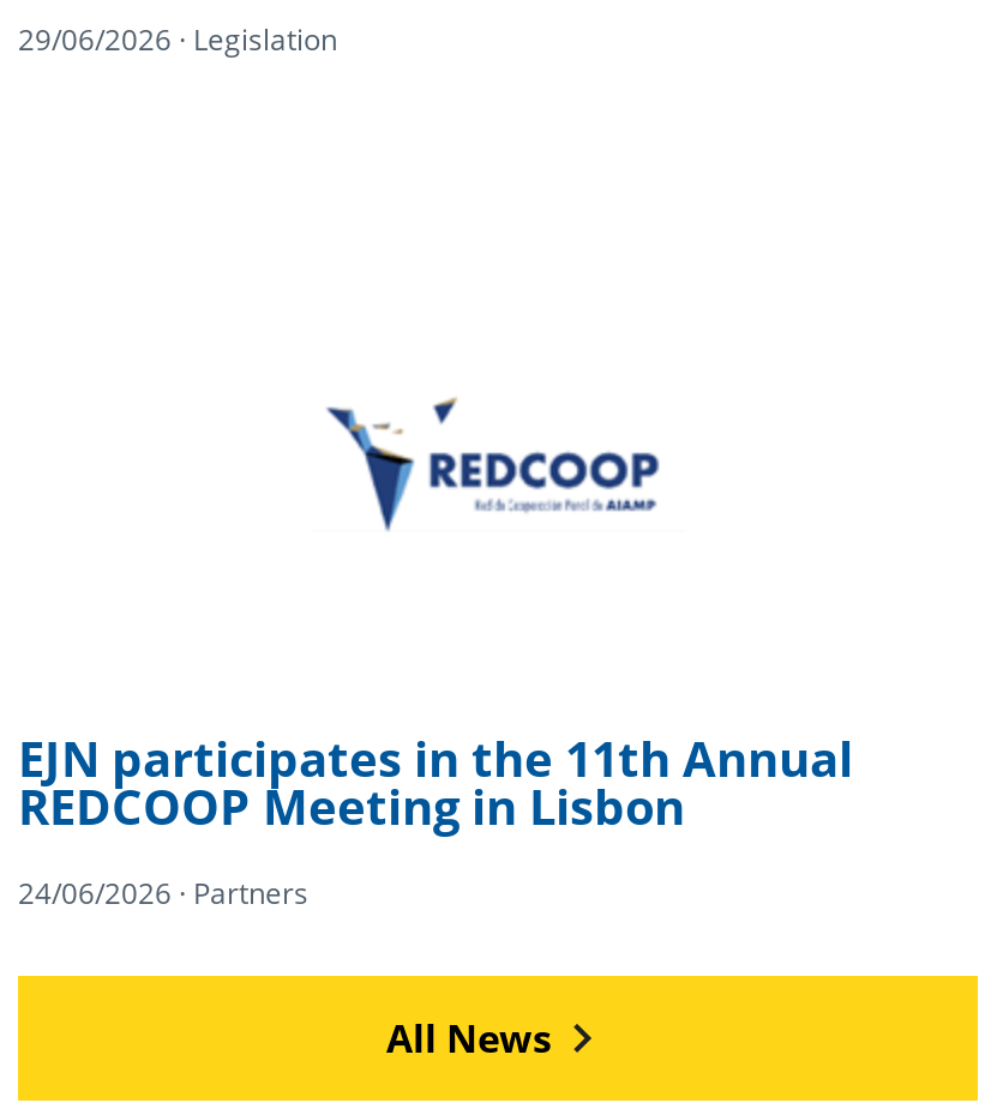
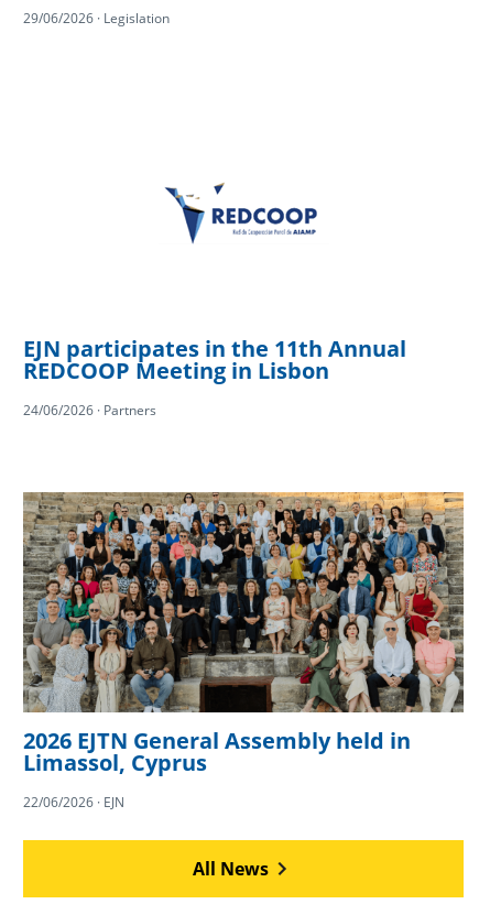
none -> [22,491,465,811] [image] | 2026 EJTN General Assembly held in | Limassol, Cyprus | 22/06/2026 · EJN

